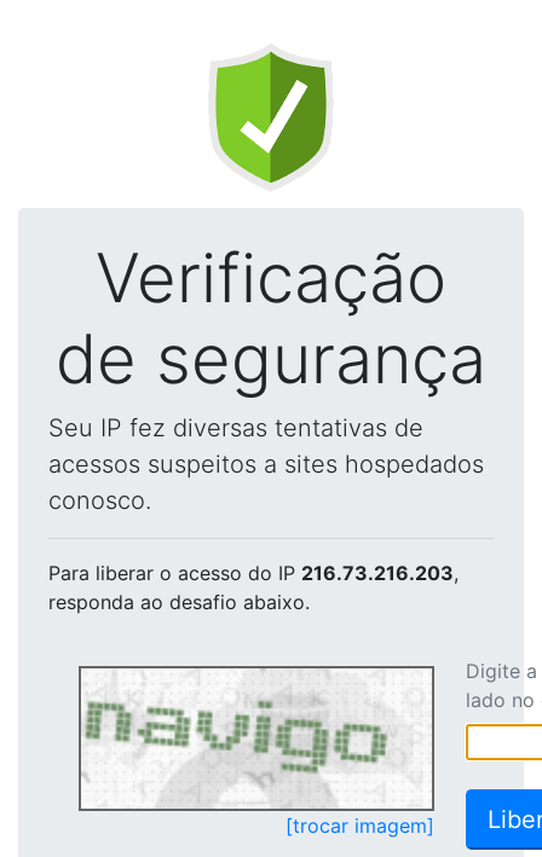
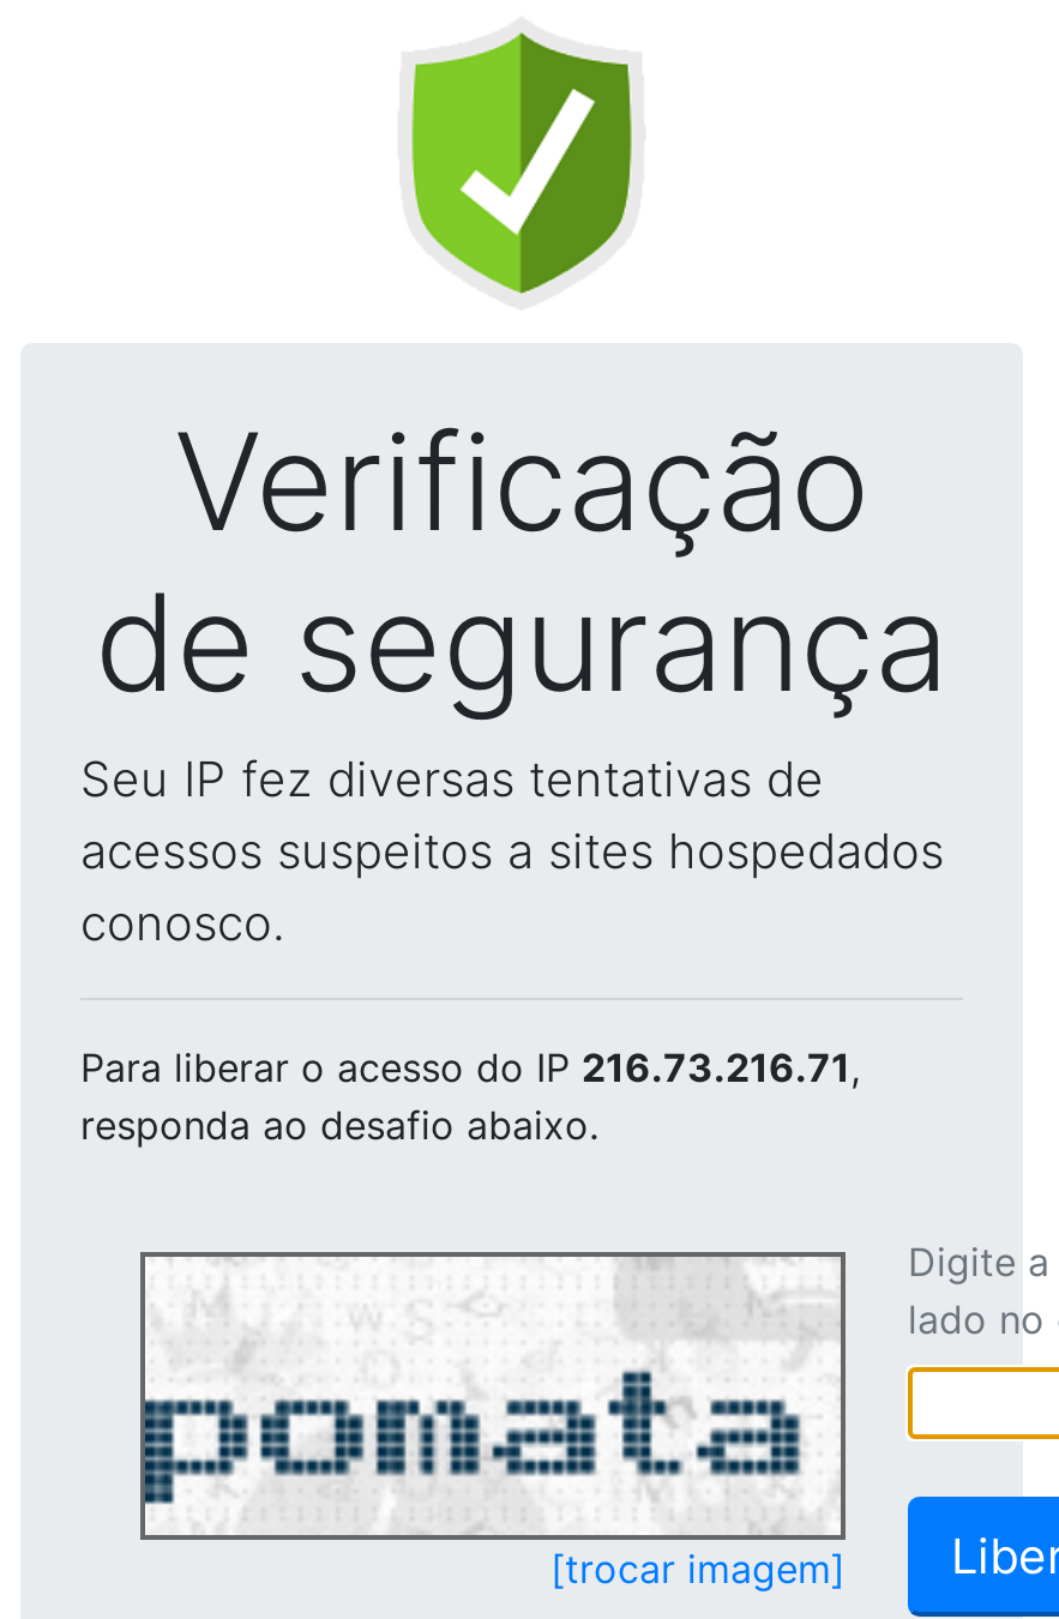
[48,561,459,585] Para liberar o acesso do IP 216.73.216.203, -> [80,1043,860,1091] Para liberar o acesso do IP 216.73.216.71,
[81,687,411,807] [image] -> [143,1262,802,1530] [image]

